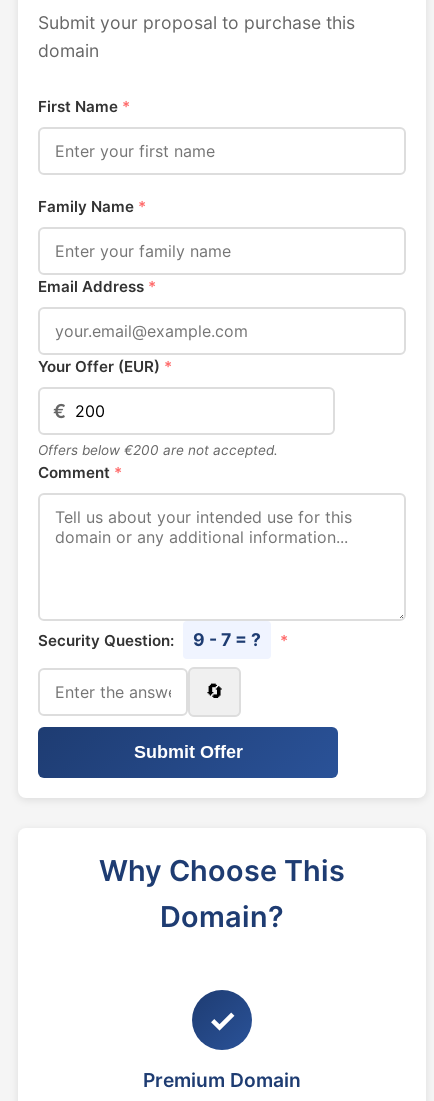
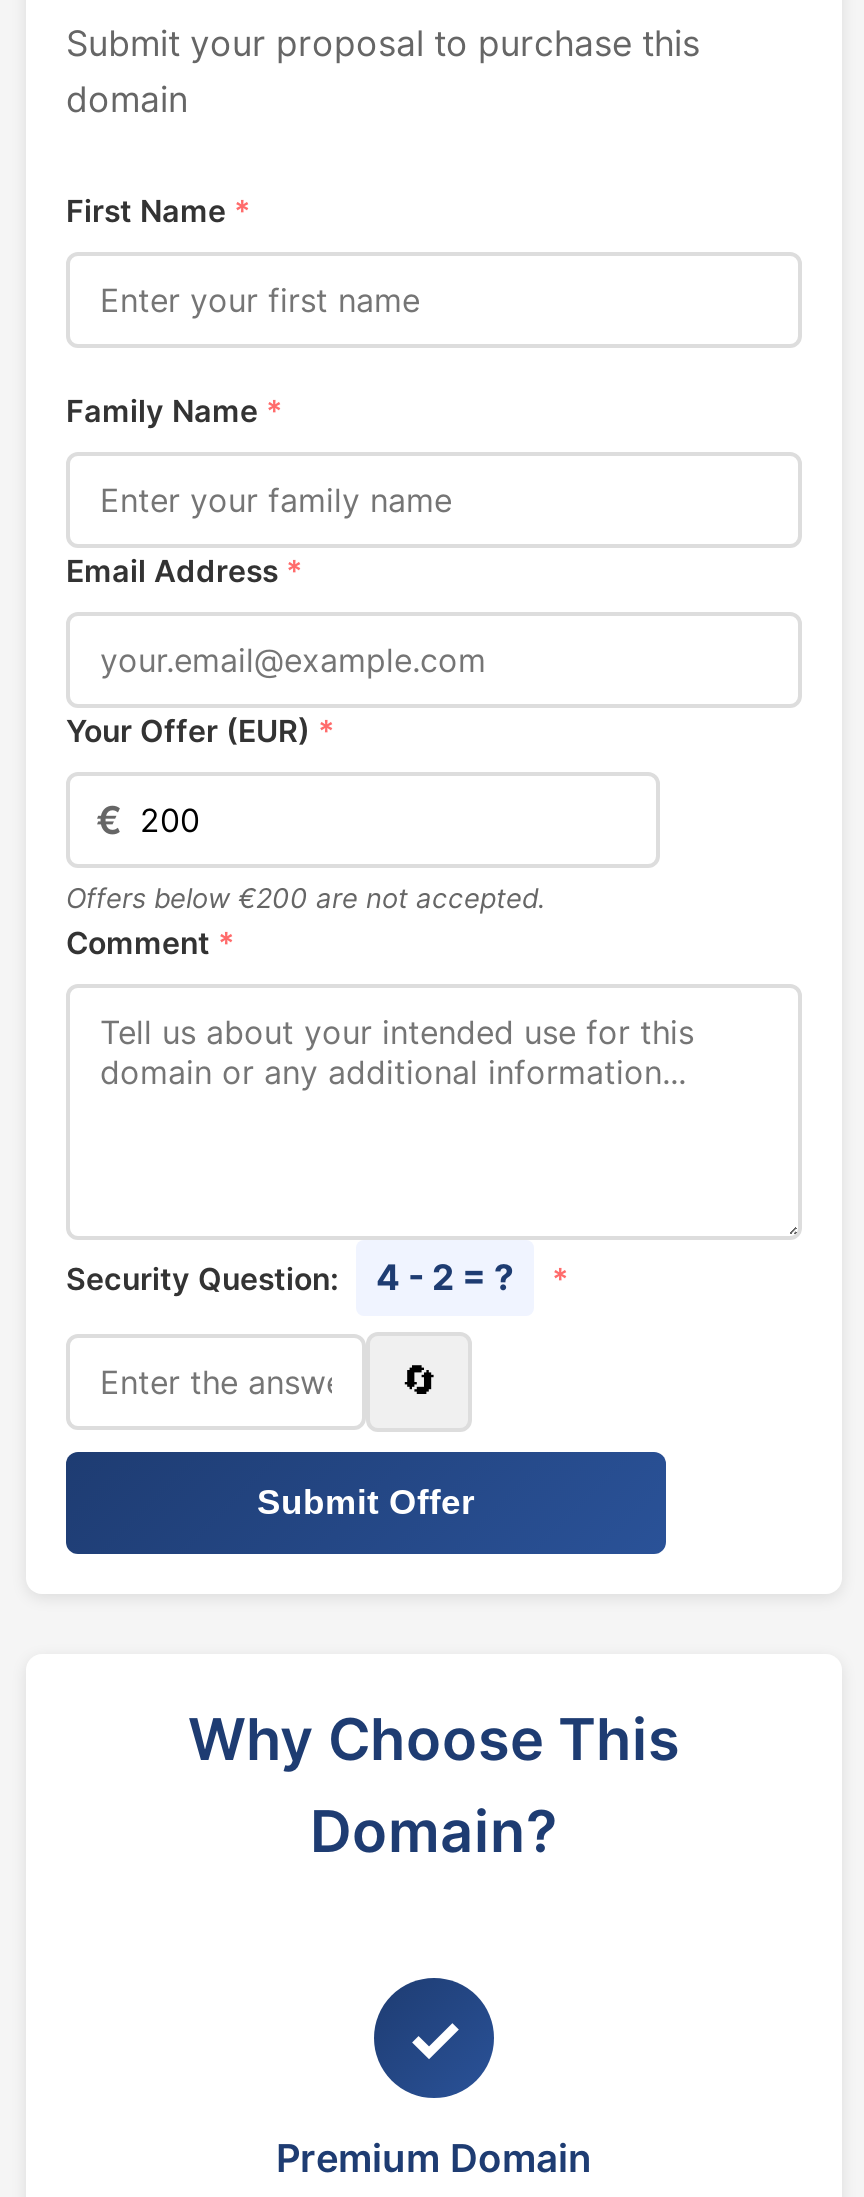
[193,629,261,650] 9 - 7 = ? -> [376,1256,514,1298] 4 - 2 = ?

